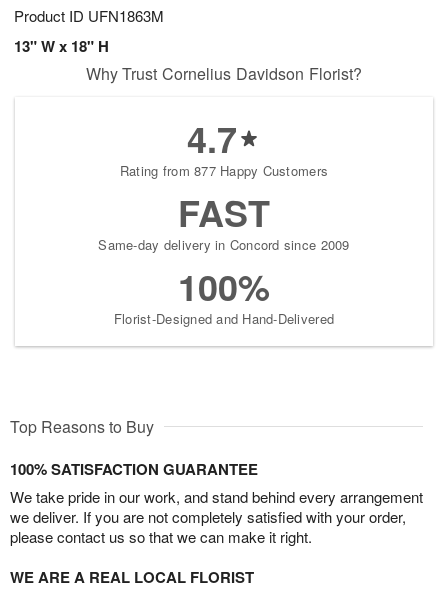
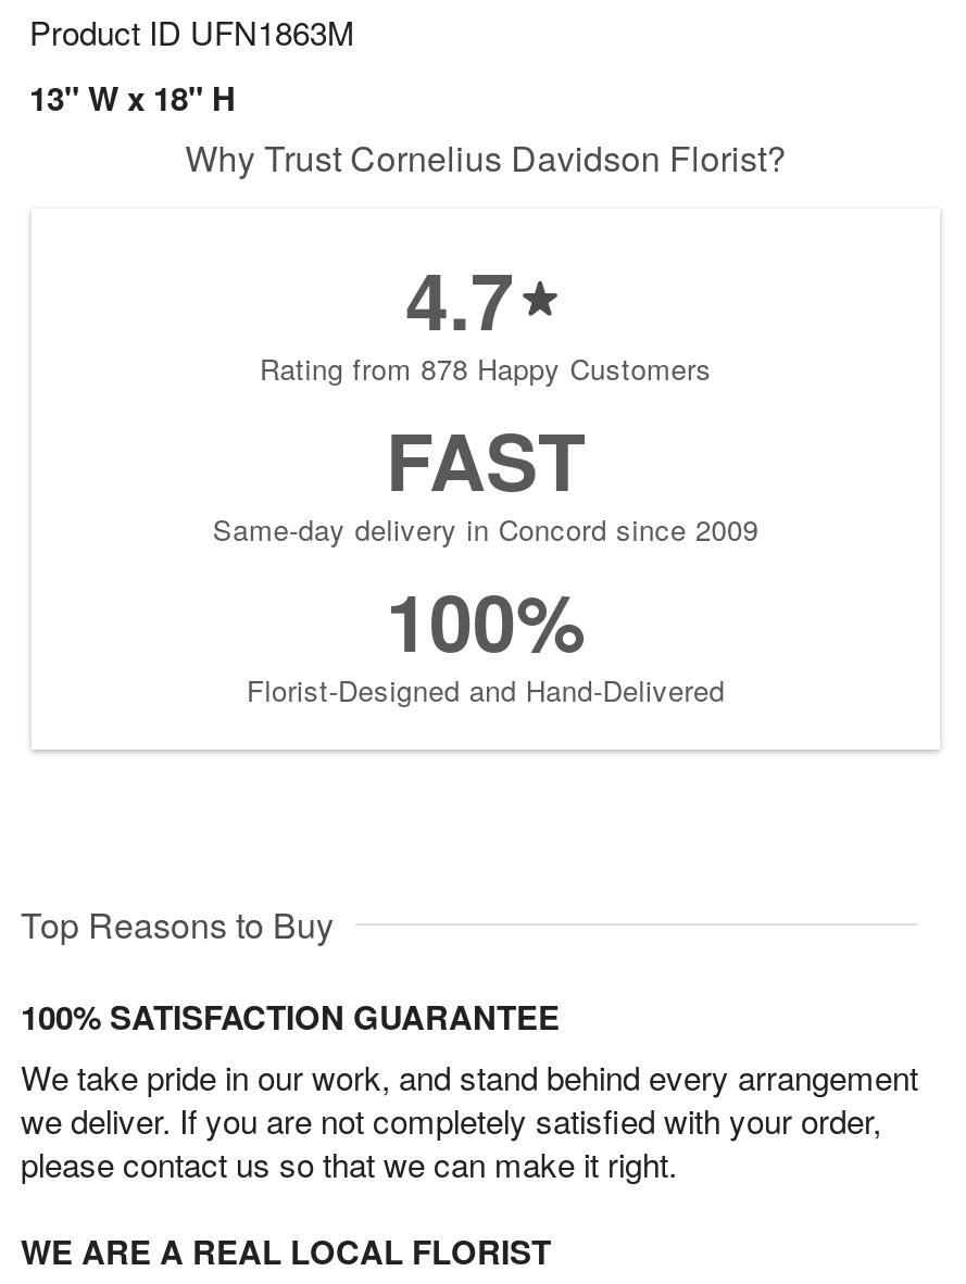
[120,161,328,180] Rating from 877 Happy Customers -> [260,348,712,390] Rating from 878 Happy Customers

